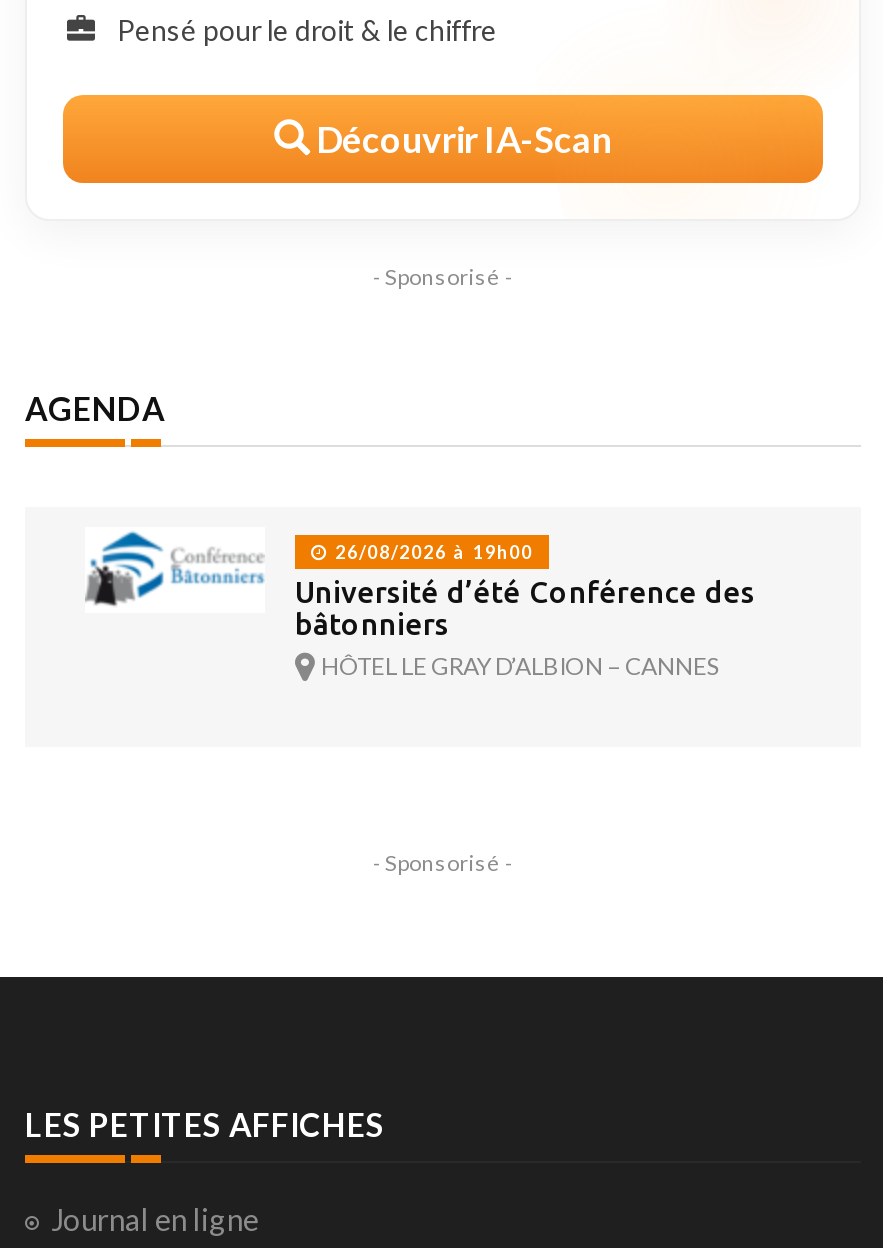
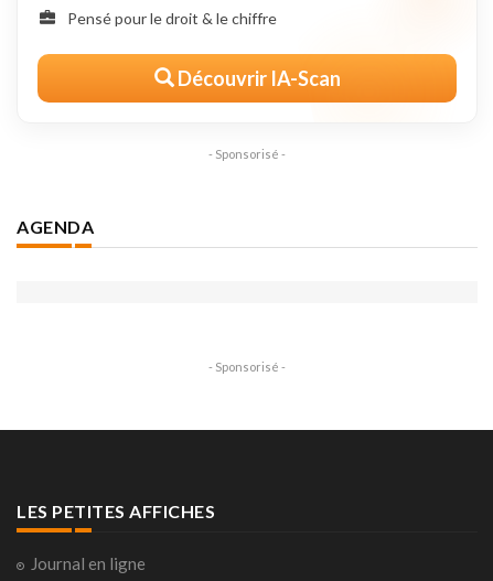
[85,531,755,681] [image] | 26/08/2026 à 19h00 | Université d’été Conférence des | bâtonniers | HÔTEL LE GRAY D’ALBION – CANNES -> none

